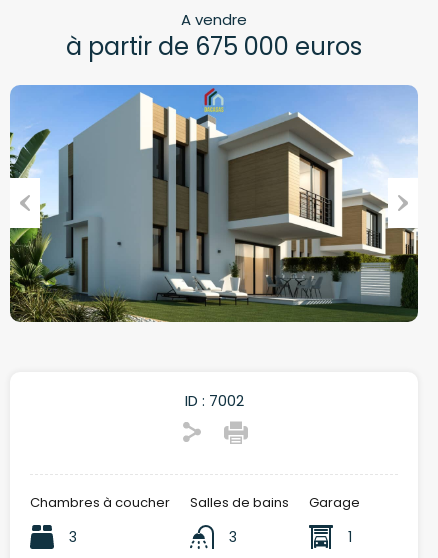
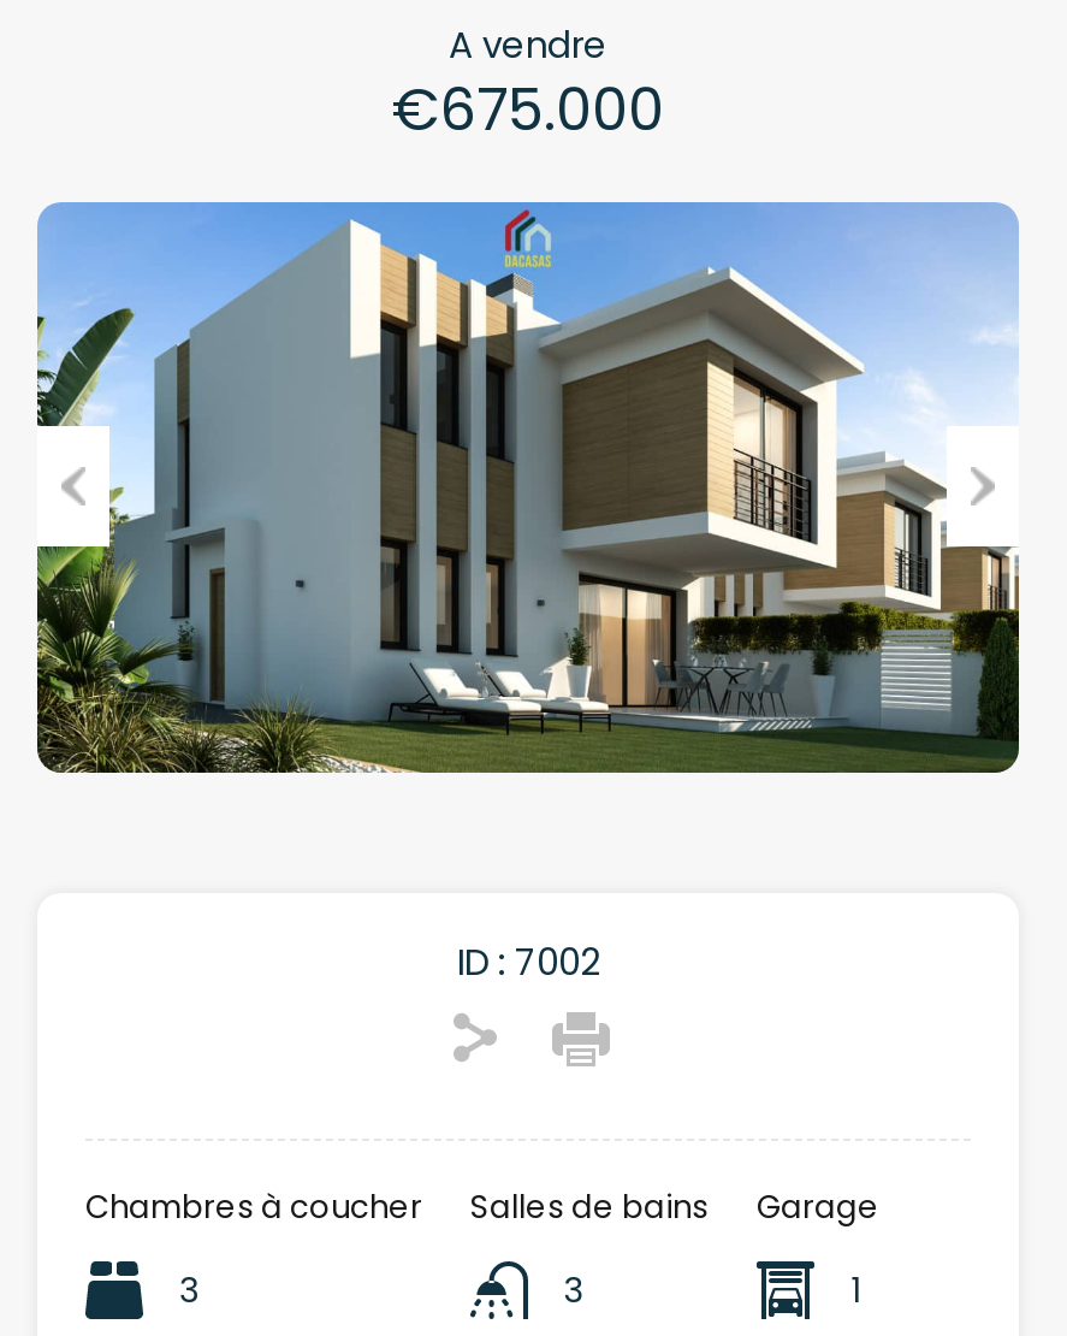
[66,30,362,63] à partir de 675 000 euros -> [392,70,664,149] €675.000

